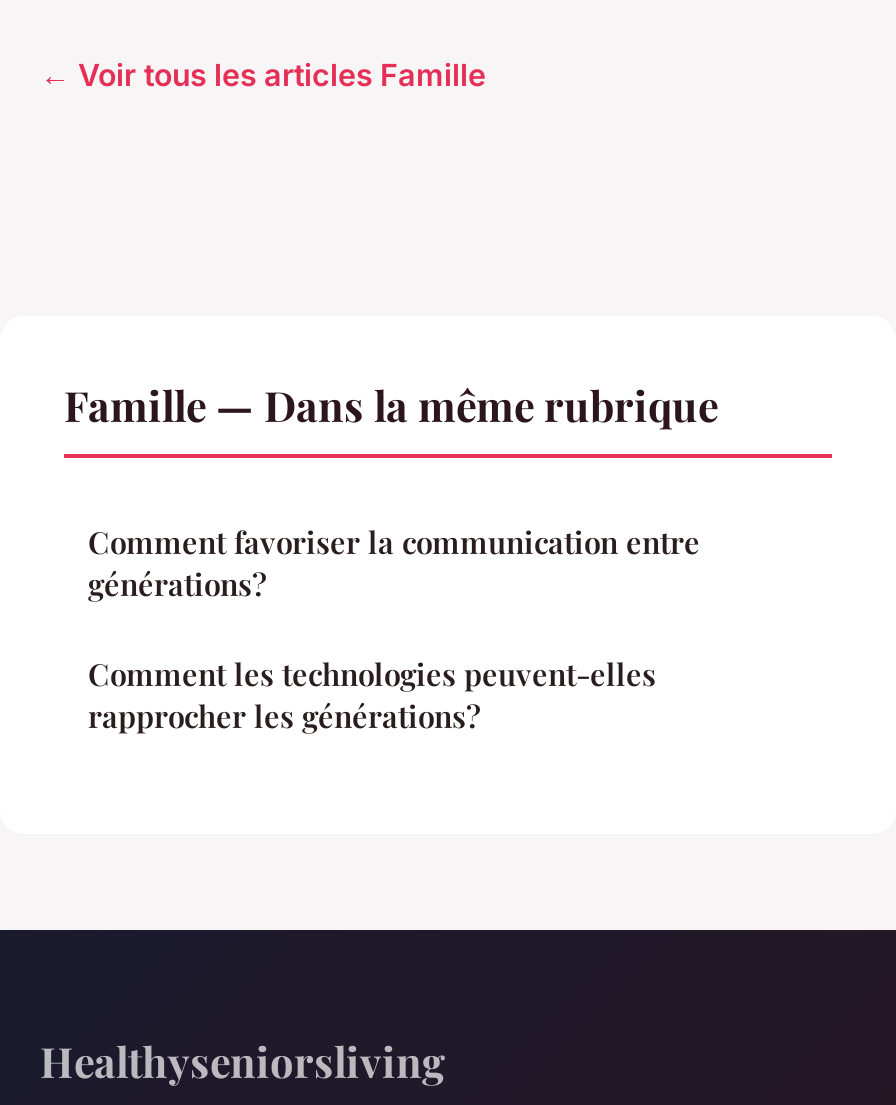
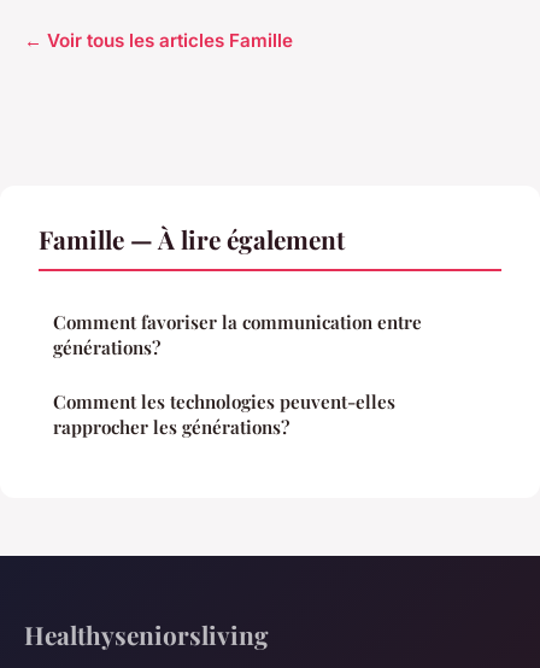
[64,375,718,431] Famille — Dans la même rubrique -> [39,222,345,255] Famille — À lire également

